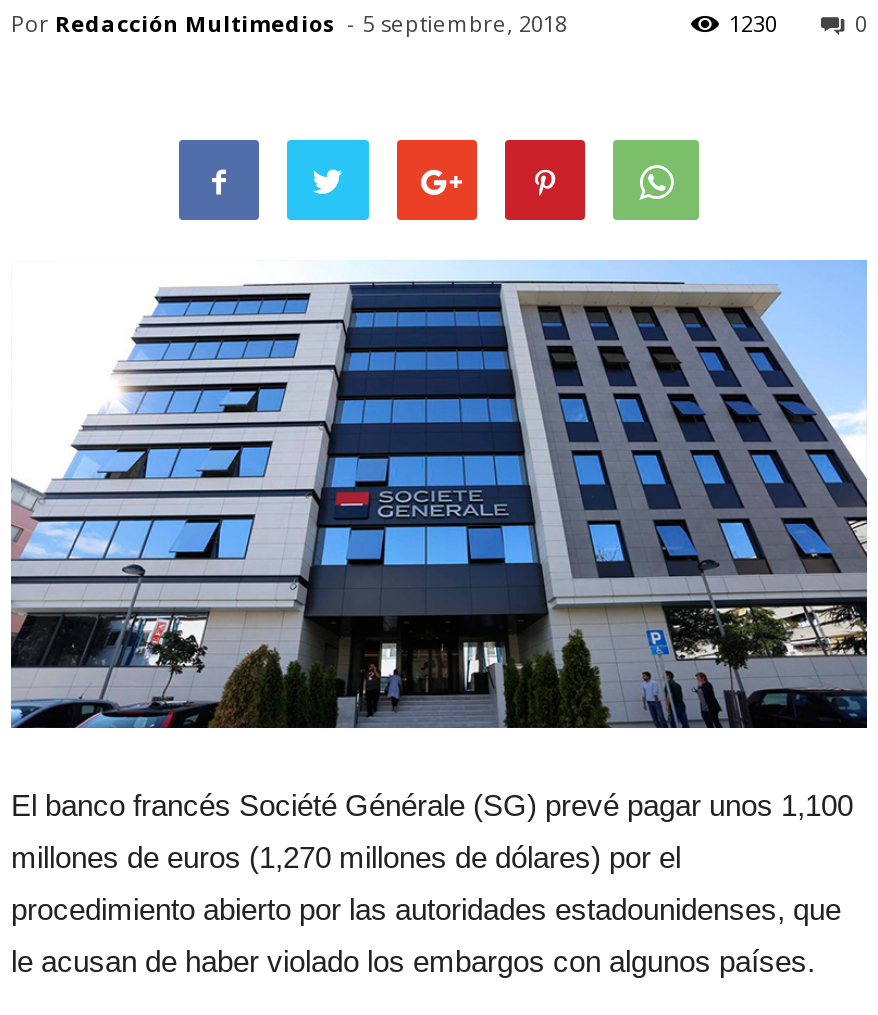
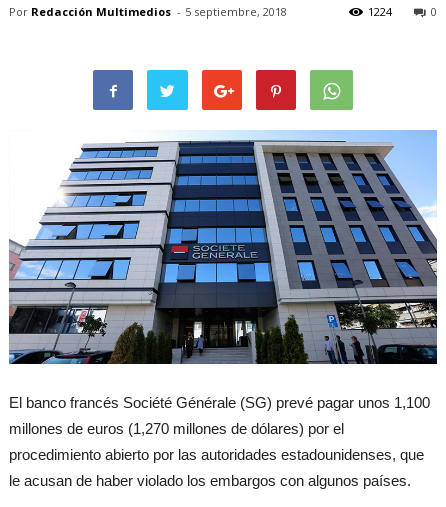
[729,8,777,38] 1230 -> [368,4,392,19] 1224

